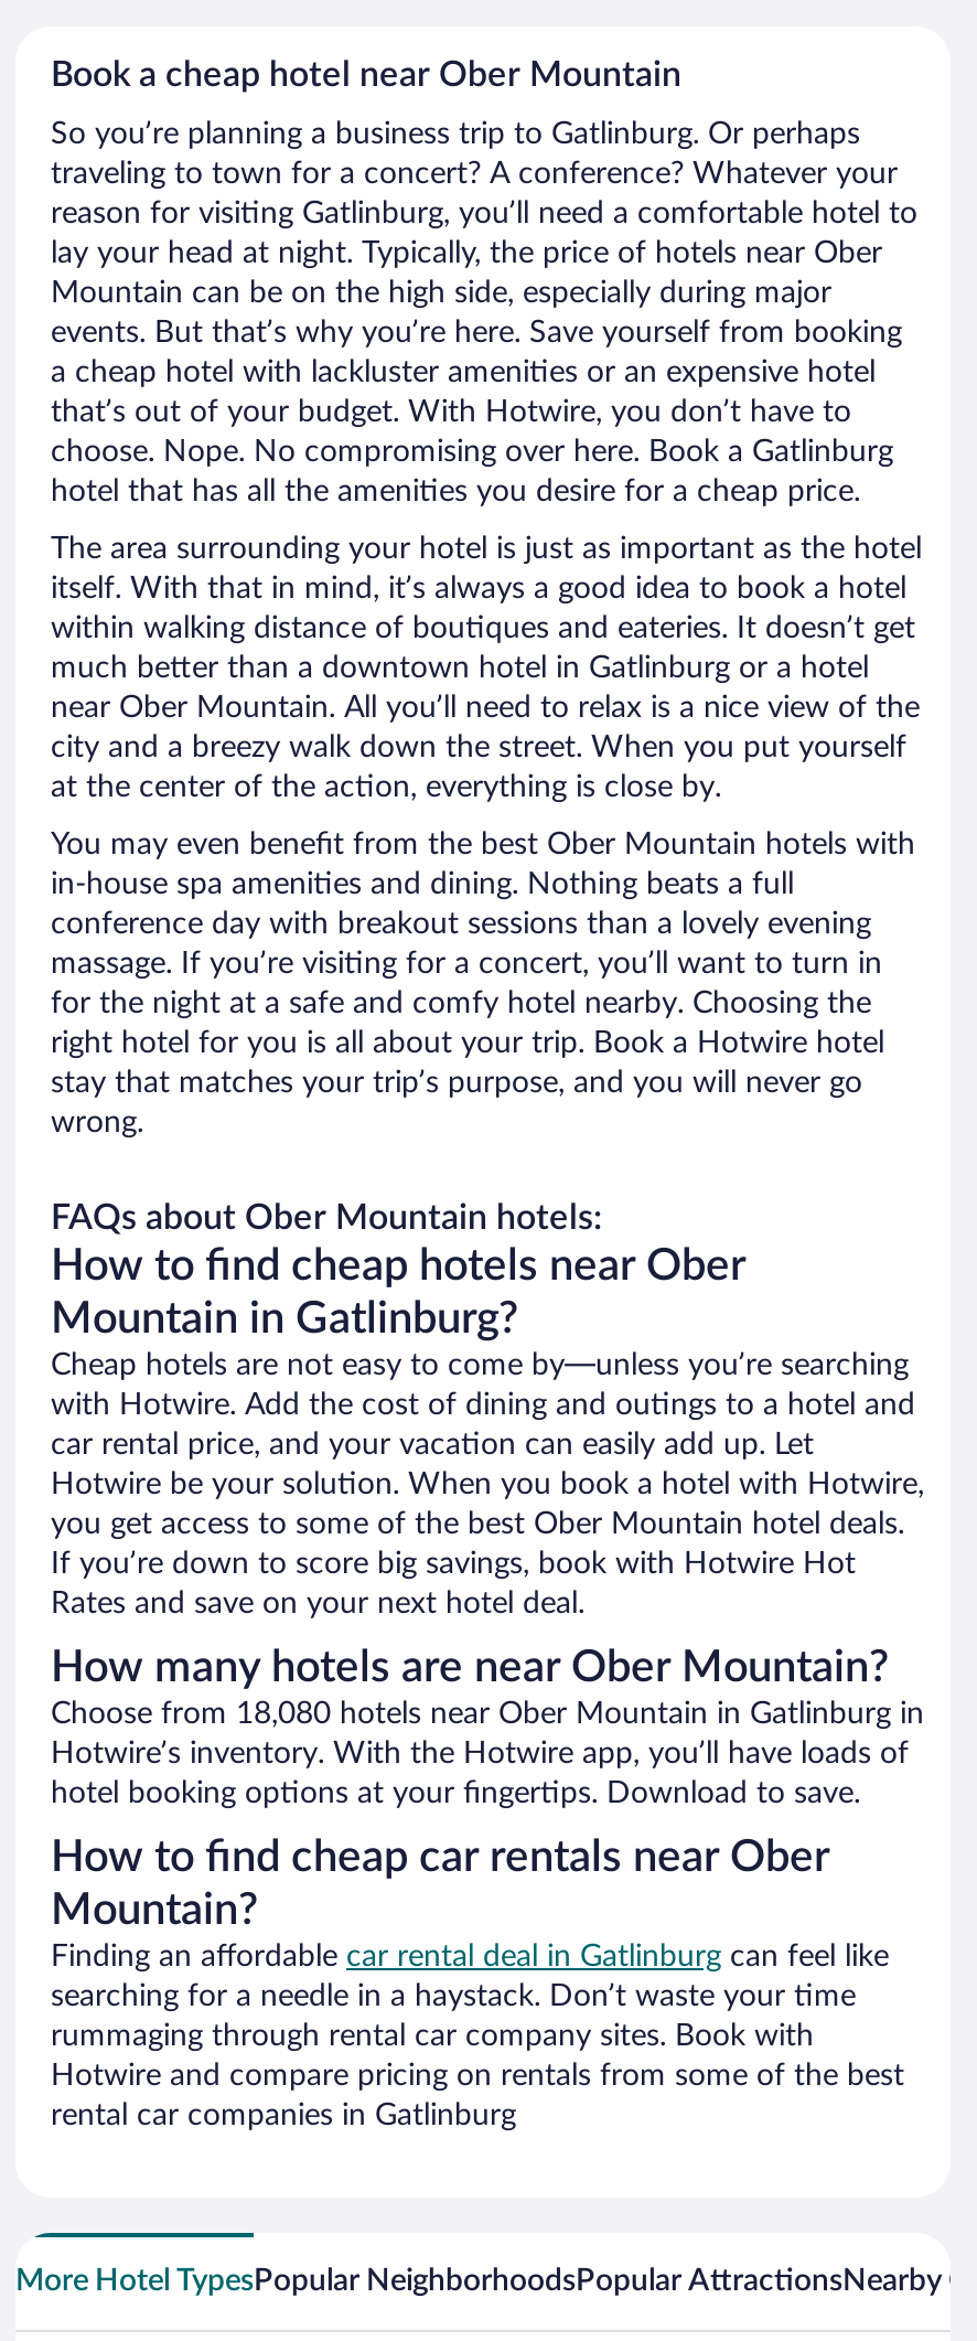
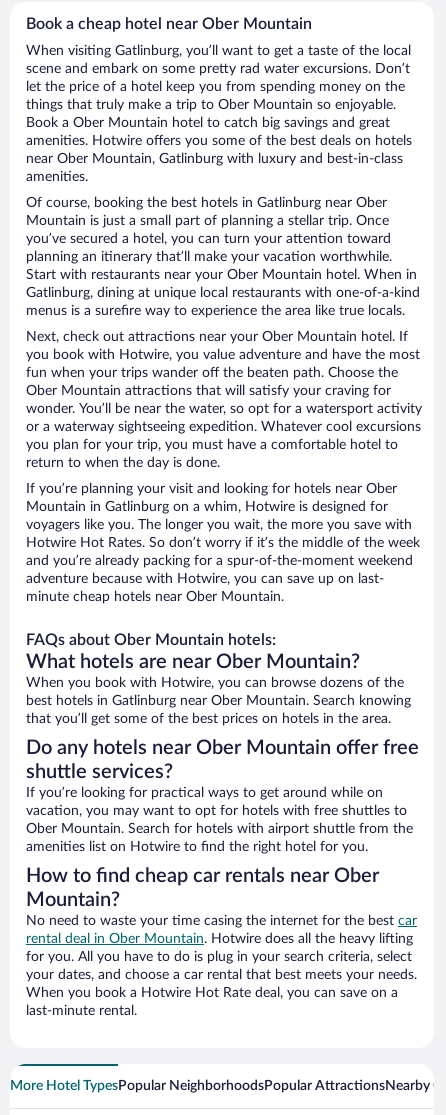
[51,120,922,1139] So you’re planning a business trip to Gatlinburg. Or perhaps | traveling to town for a concert? A conference? Whatever your | reason for visiting Gatlinburg, you’ll need a comfortable hotel to | lay your head at night. Typically, the price of hotels near Ober | Mountain can be on the high side, especially during major | events. But that’s why you’re here. Save yourself from booking | a cheap hotel with lackluster amenities or an expensive hotel | that’s out of your budget. With Hotwire, you don’t have to | choose. Nope. No compromising over here. Book a Gatlinburg | hotel that has all the amenities you desire for a cheap price. | The area surrounding your hotel is just as important as the hotel | itself. With that in mind, it’s always a good idea to book a hotel | within walking distance of boutiques and eateries. It doesn’t get | much better than a downtown hotel in Gatlinburg or a hotel | near Ober Mountain. All you’ll need to relax is a nice view of the | city and a breezy walk down the street. When you put yourself | at the center of the action, everything is close by. | You may even benefit from the best Ober Mountain hotels with | in-house spa amenities and dining. Nothing beats a full | conference day with breakout sessions than a lovely evening | massage. If you’re visiting for a concert, you’ll want to turn in | for the night at a safe and comfy hotel nearby. Choosing the | right hotel for you is all about your trip. Book a Hotwire hotel | stay that matches your trip’s purpose, and you will never go | wrong. -> [26,44,422,604] When visiting Gatlinburg, you’ll want to get a taste of the local | scene and embark on some pretty rad water excursions. Don’t | let the price of a hotel keep you from spending money on the | things that truly make a trip to Ober Mountain so enjoyable. | Book a Ober Mountain hotel to catch big savings and great | amenities. Hotwire offers you some of the best deals on hotels | near Ober Mountain, Gatlinburg with luxury and best-in-class | amenities. | Of course, booking the best hotels in Gatlinburg near Ober | Mountain is just a small part of planning a stellar trip. Once | you’ve secured a hotel, you can turn your attention toward | planning an itinerary that’ll make your vacation worthwhile. | Start with restaurants near your Ober Mountain hotel. When in | Gatlinburg, dining at unique local restaurants with one-of-a-kind | menus is a surefire way to experience the area like true locals. | Next, check out attractions near your Ober Mountain hotel. If | you book with Hotwire, you value adventure and have the most | fun when your trips wander off the beaten path. Choose the | Ober Mountain attractions that will satisfy your craving for | wonder. You’ll be near the water, so opt for a watersport activity | or a waterway sightseeing expedition. Whatever cool excursions | you plan for your trip, you must have a comfortable hotel to | return to when the day is done. | If you’re planning your visit and looking for hotels near Ober | Mountain in Gatlinburg on a whim, Hotwire is designed for | voyagers like you. The longer you wait, the more you save with | Hotwire Hot Rates. So don’t worry if it’s the middle of the week | and you’re already packing for a spur-of-the-moment weekend | adventure because with Hotwire, you can save up on last- | minute cheap hotels near Ober Mountain.
moved [51,1201,602,1236] -> [26,632,276,648]: FAQs about Ober Mountain hotels:
[51,1245,924,1620] How to find cheap hotels near Ober | Mountain in Gatlinburg? | Cheap hotels are not easy to come by—unless you’re searching | with Hotwire. Add the cost of dining and outings to a hotel and | car rental price, and your vacation can easily add up. Let | Hotwire be your solution. When you book a hotel with Hotwire, | you get access to some of the best Ober Mountain hotel deals. | If you’re down to score big savings, book with Hotwire Hot | Rates and save on your next hotel deal. -> [26,652,411,726] What hotels are near Ober Mountain? | When you book with Hotwire, you can browse dozens of the | best hotels in Gatlinburg near Ober Mountain. Search knowing | that you’ll get some of the best prices on hotels in the area.
[51,1646,924,1810] How many hotels are near Ober Mountain? | Choose from 18,080 hotels near Ober Mountain in Gatlinburg in | Hotwire’s inventory. With the Hotwire app, you’ll have loads of | hotel booking options at your fingertips. Download to save. -> [26,738,419,854] Do any hotels near Ober Mountain offer free | shuttle services? | If you’re looking for practical ways to get around while on | vacation, you may want to opt for hotels with free shuttles to | Ober Mountain. Search for hotels with airport shuttle from the | amenities list on Hotwire to find the right hotel for you.
[51,1942,904,2132] Finding an affordable car rental deal in Gatlinburg can feel like | searching for a needle in a haystack. Don’t waste your time | rummaging through rental car company sites. Book with | Hotwire and compare pricing on rentals from some of the best | rental car companies in Gatlinburg -> [26,914,417,1018] No need to waste your time casing the internet for the best car | rental deal in Ober Mountain. Hotwire does all the heavy lifting | for you. All you have to do is plug in your search criteria, select | your dates, and choose a car rental that best meets your needs. | When you book a Hotwire Hot Rate deal, you can save on a | last-minute rental.

